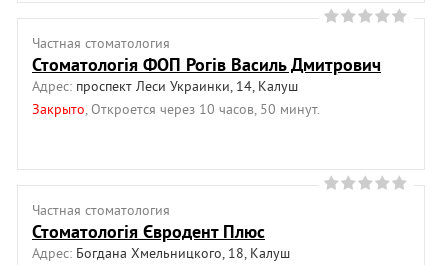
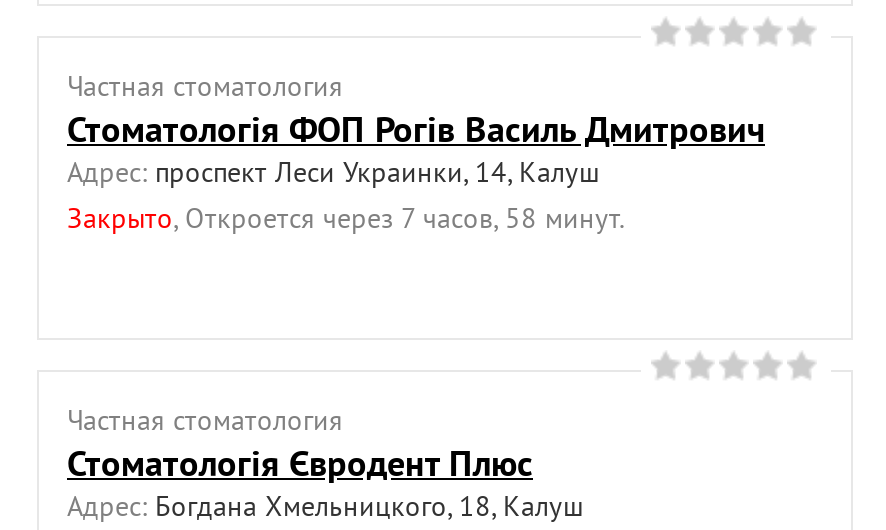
[32,100,320,118] Закрыто, Откроется через 10 часов, 50 минут. -> [67,200,625,236] Закрыто, Откроется через 7 часов, 58 минут.

